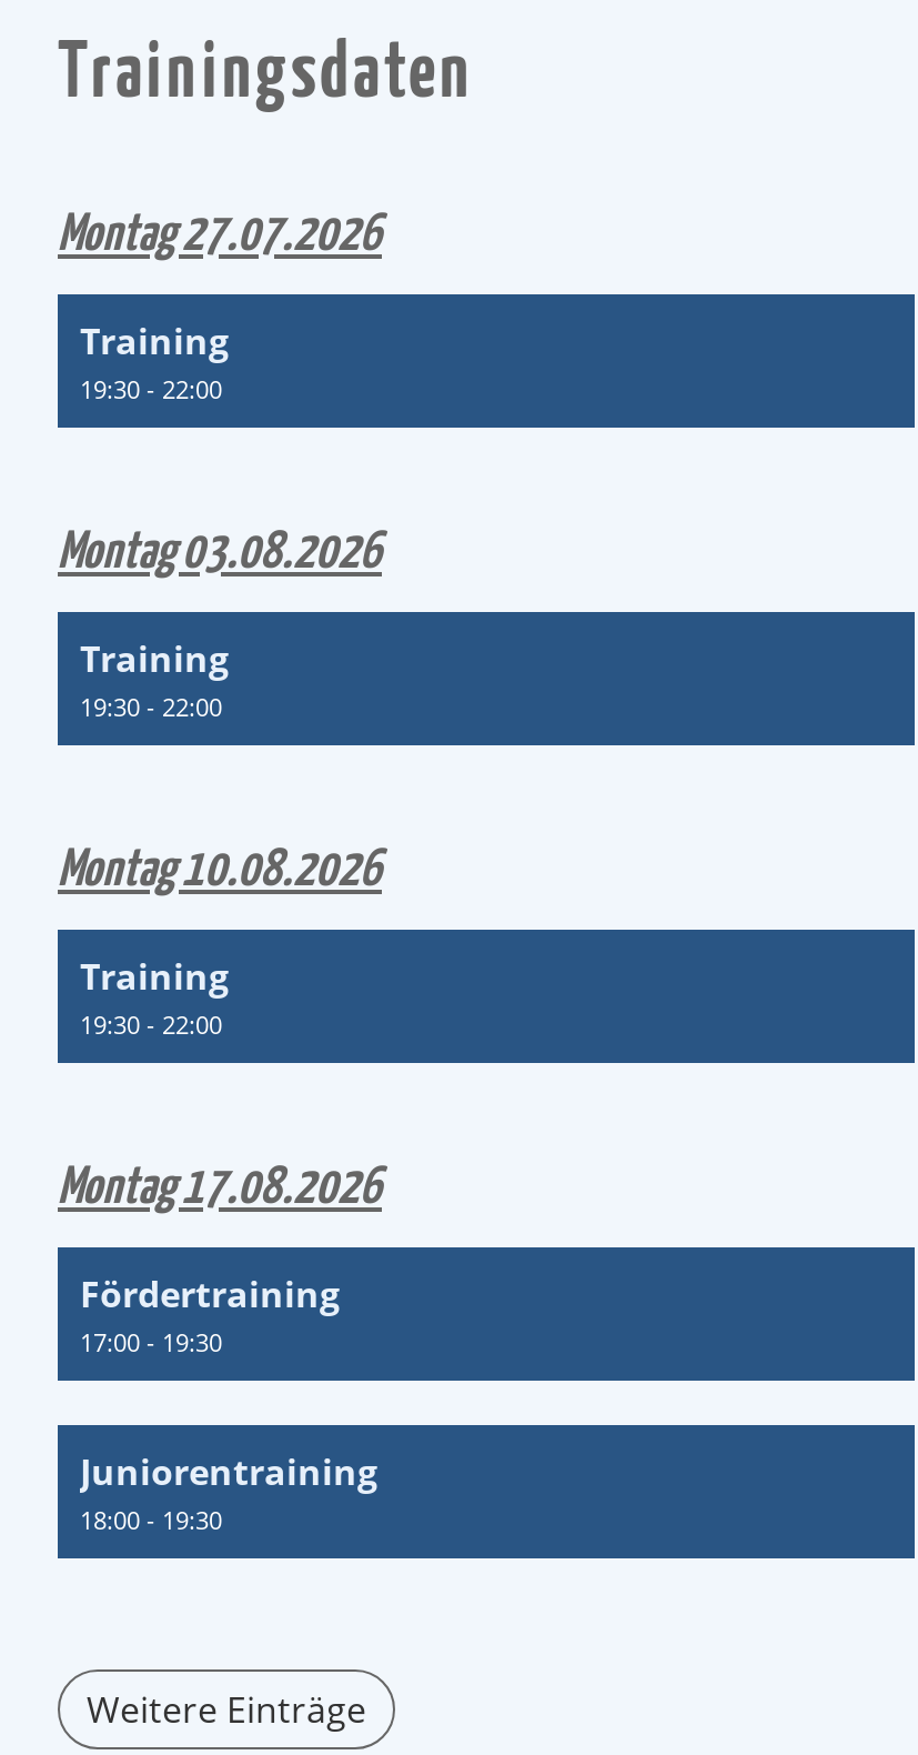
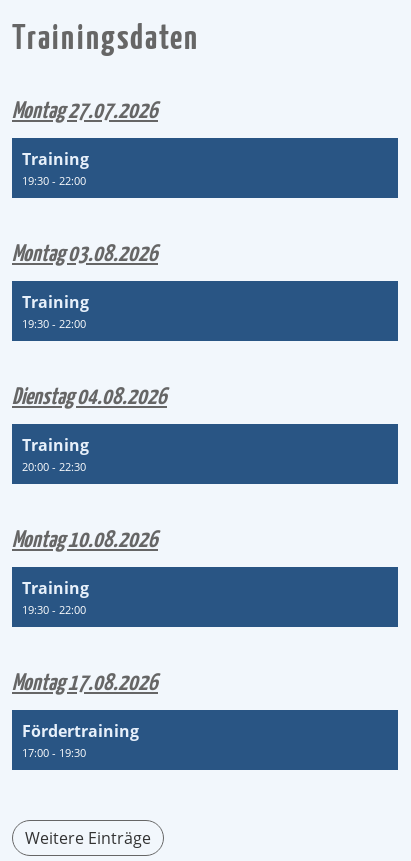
none -> [12,386,167,474] Dienstag 04.08.2026 | Training | 20:00 - 22:30
moved [58,844,382,1357] -> [12,529,158,760]: Montag 10.08.2026 | Training | 19:30 - 22:00 | Montag 17.08.2026 | Fördertraining | 17:00 - 19:30
[80,1446,377,1535] Juniorentraining | 18:00 - 19:30 -> none

